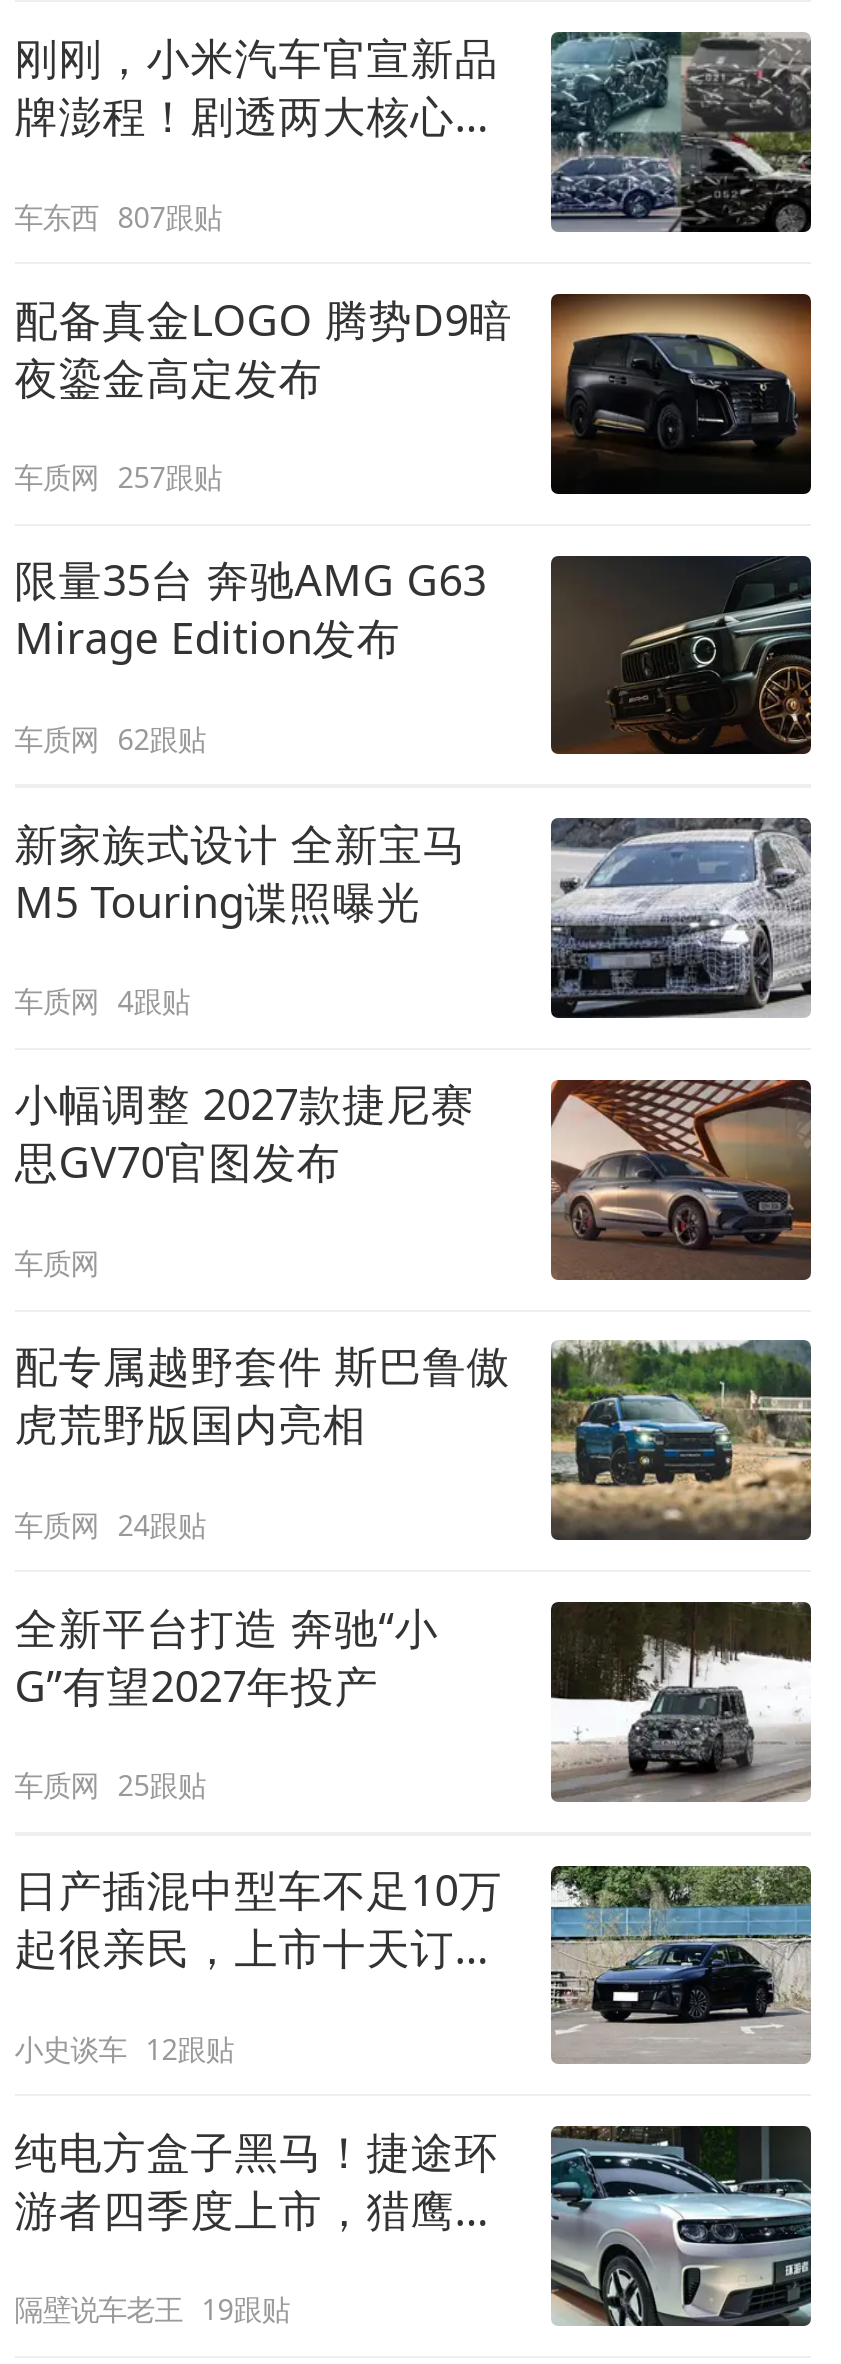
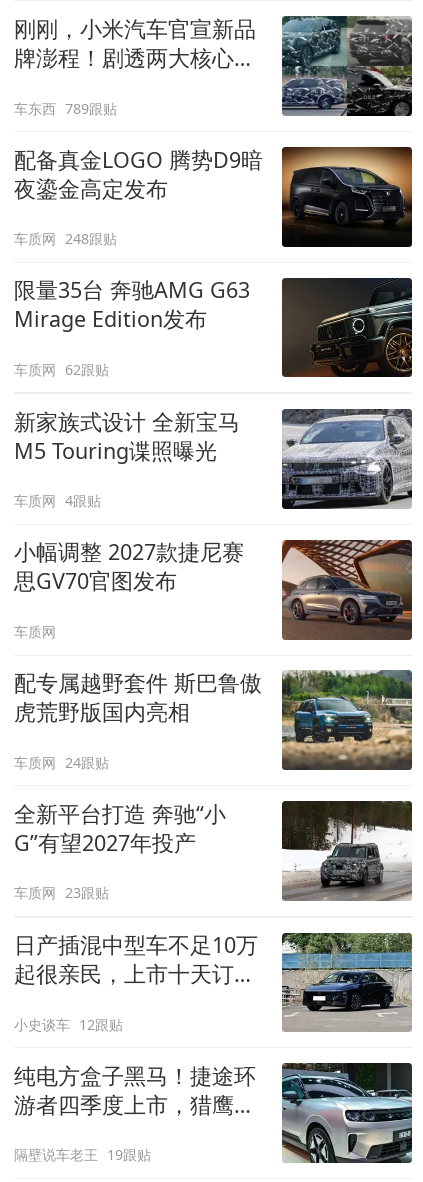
[14,197,222,235] 车东西 807跟贴 -> [14,98,117,117] 车东西 789跟贴
[14,458,222,496] 车质网 257跟贴 -> [14,229,117,248] 车质网 248跟贴
[14,1766,206,1804] 车质网 25跟贴 -> [14,883,109,902] 车质网 23跟贴

